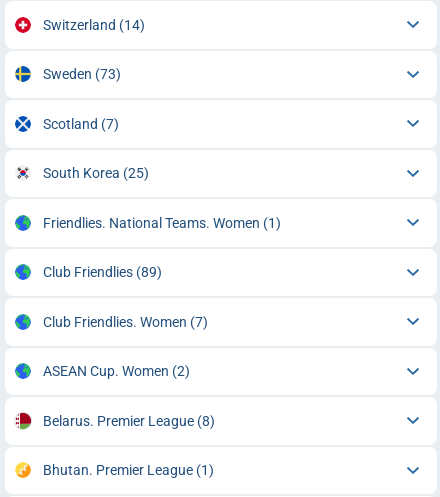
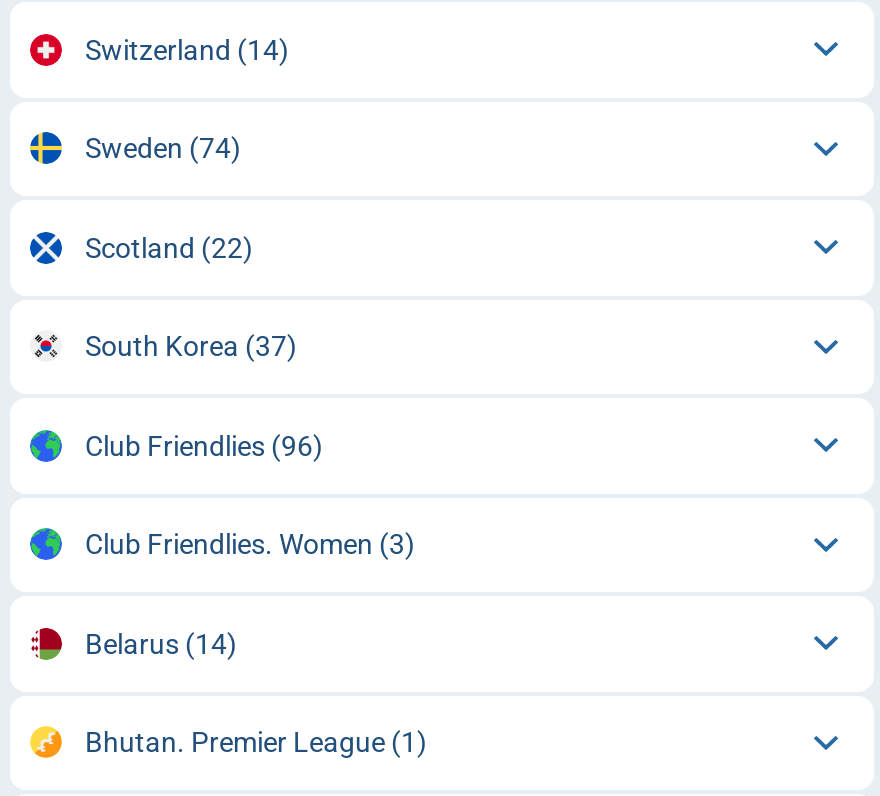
[42,66,280,429] Sweden (73) | Scotland (7) | South Korea (25) | Friendlies. National Teams. Women (1) | Club Friendlies (89) | Club Friendlies. Women (7) | ASEAN Cup. Women (2) | Belarus. Premier League (8) -> [85,132,415,660] Sweden (74) | Scotland (22) | South Korea (37) | Club Friendlies (96) | Club Friendlies. Women (3) | Belarus (14)

